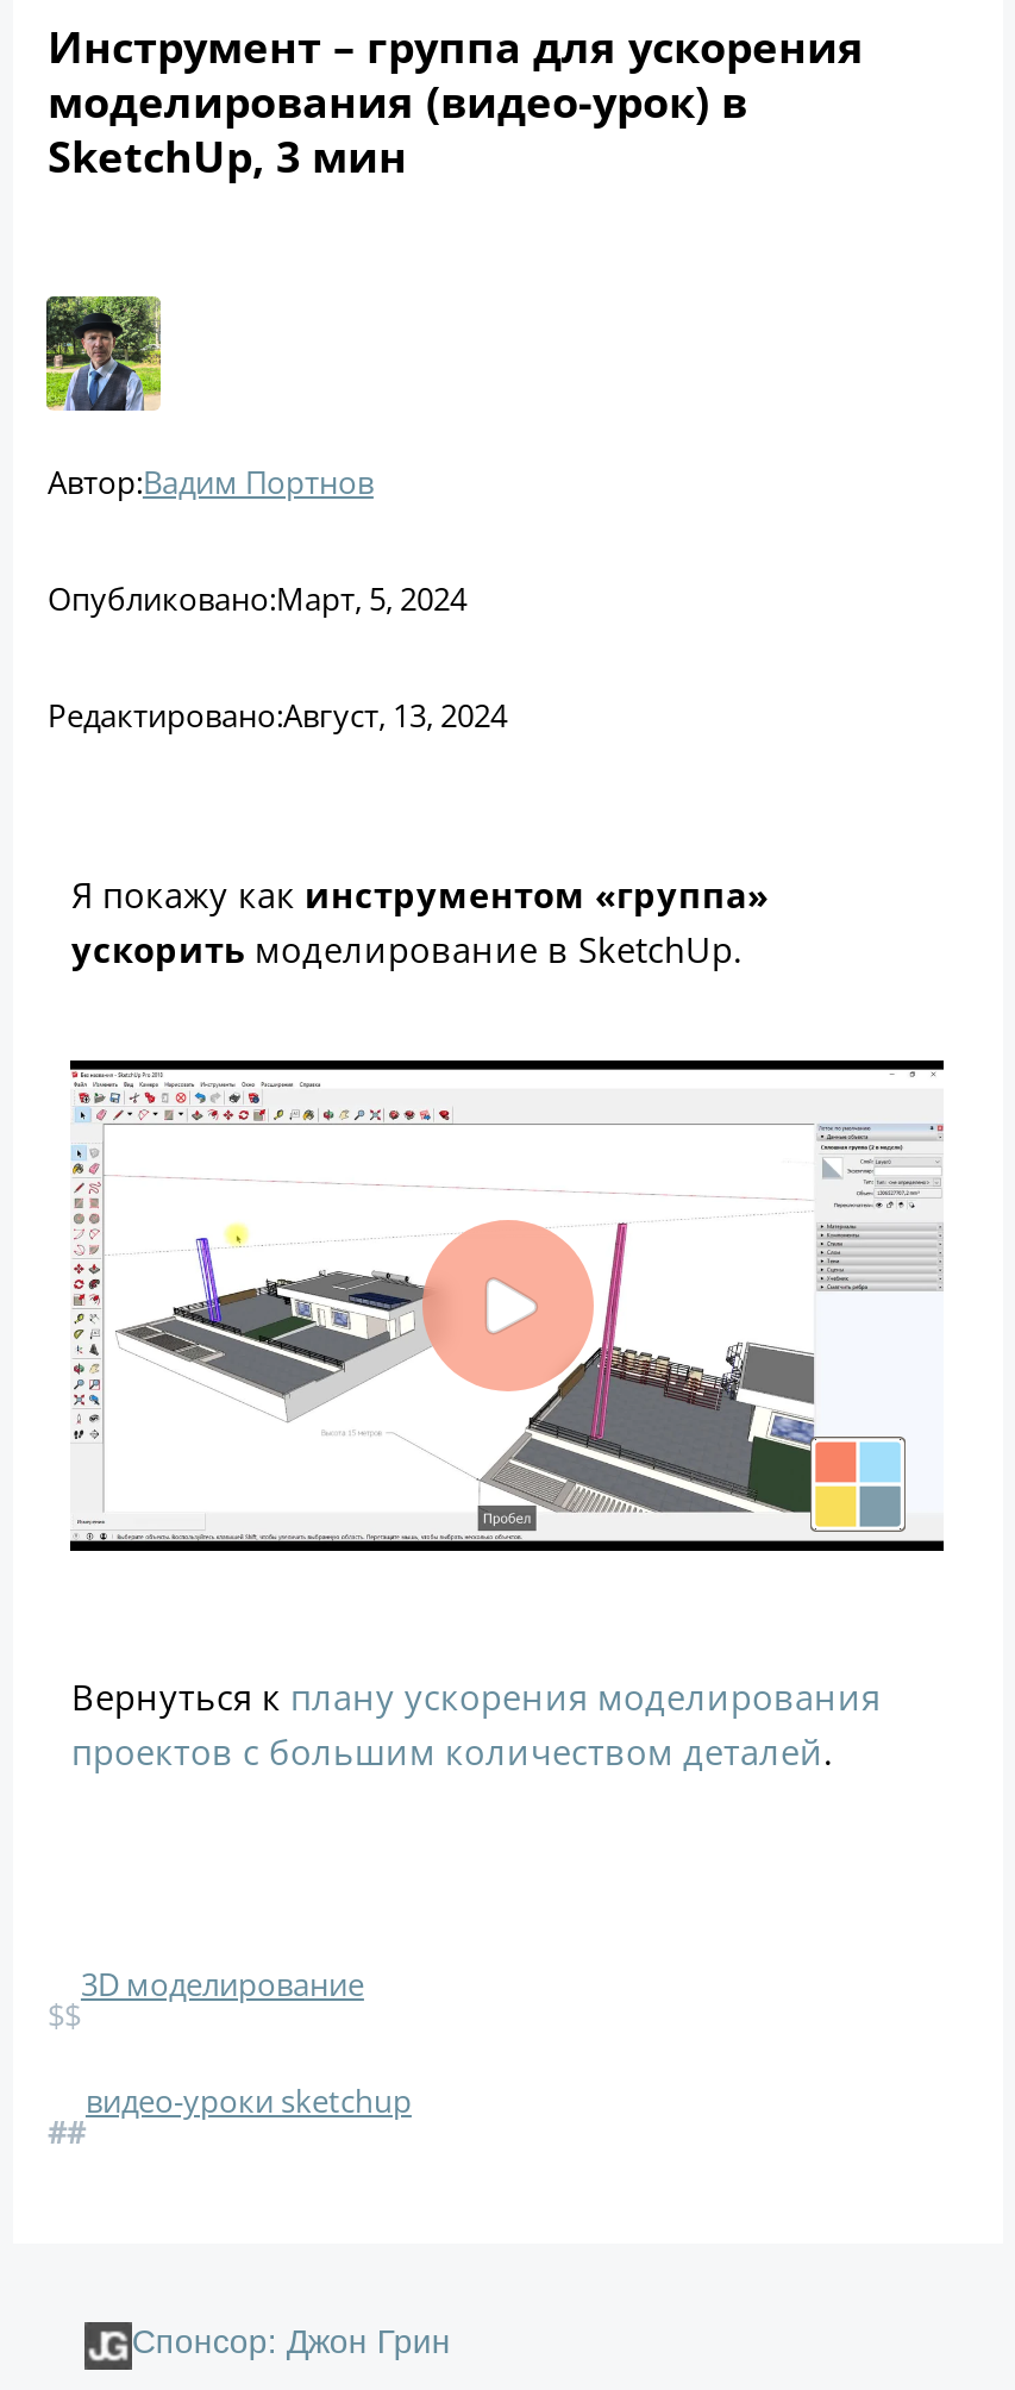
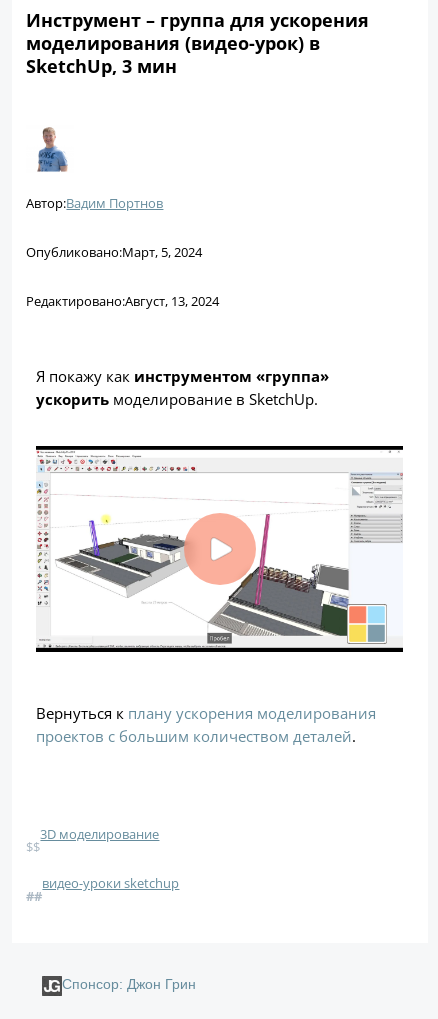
[44,294,163,413] [image] -> [26,125,74,173] [image]

